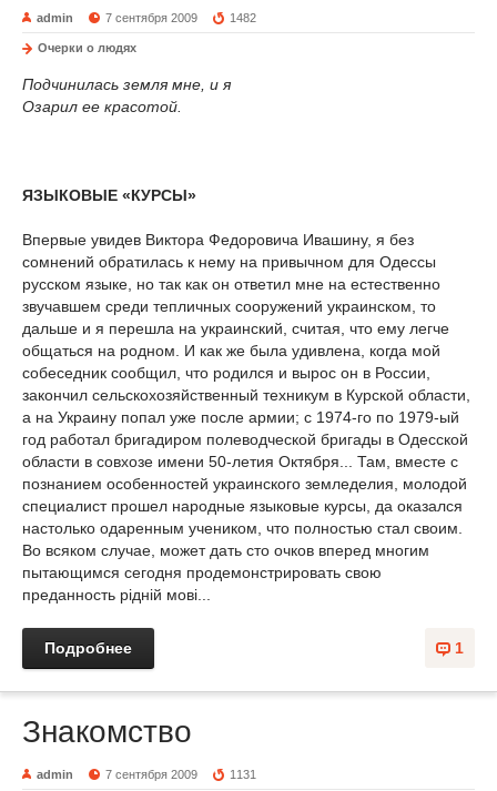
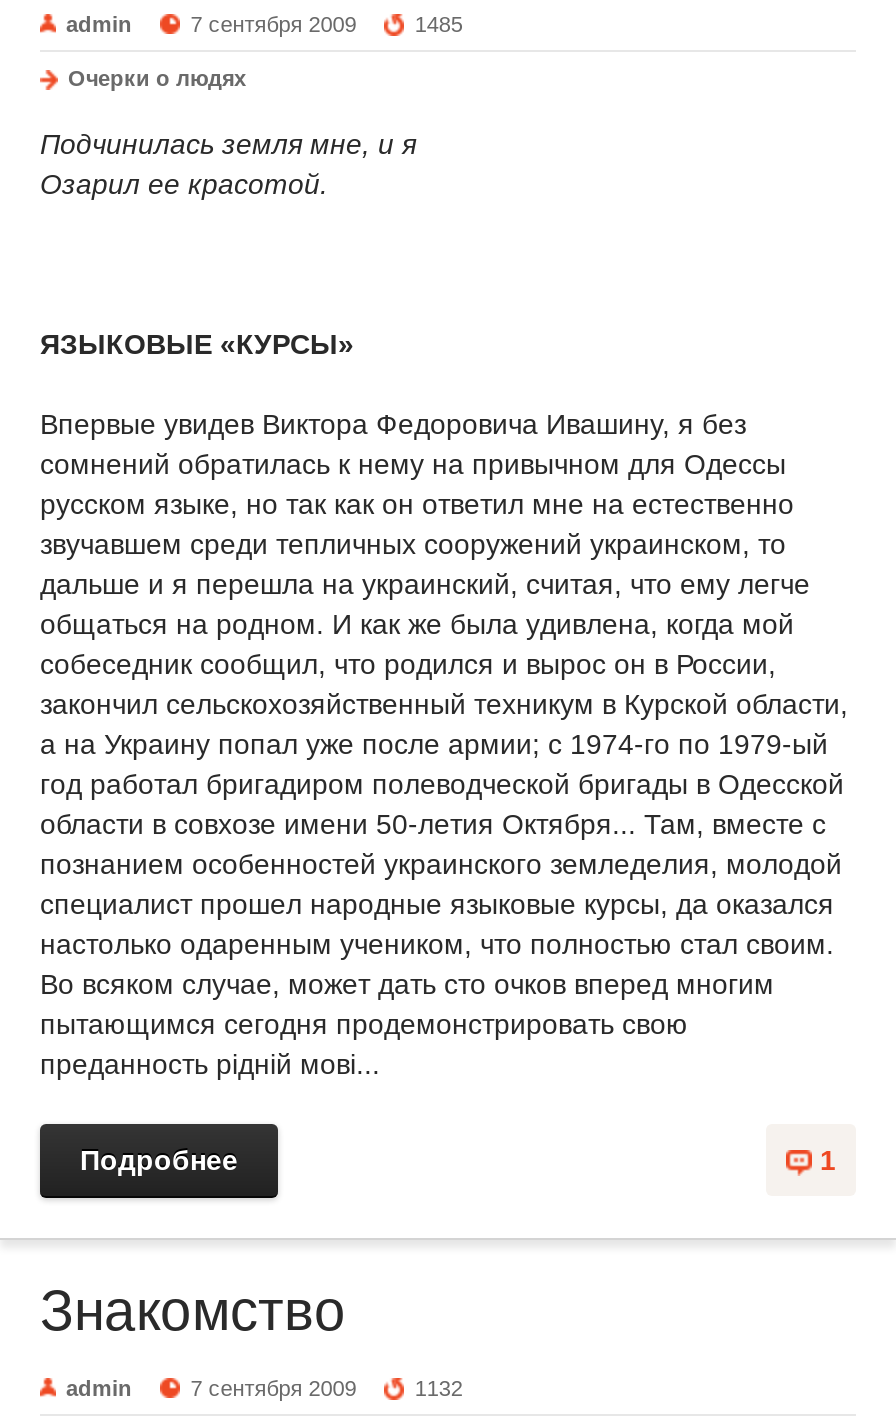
[230,11,257,24] 1482 -> [415,12,463,36] 1485
[230,768,257,781] 1131 -> [415,1376,463,1400] 1132

